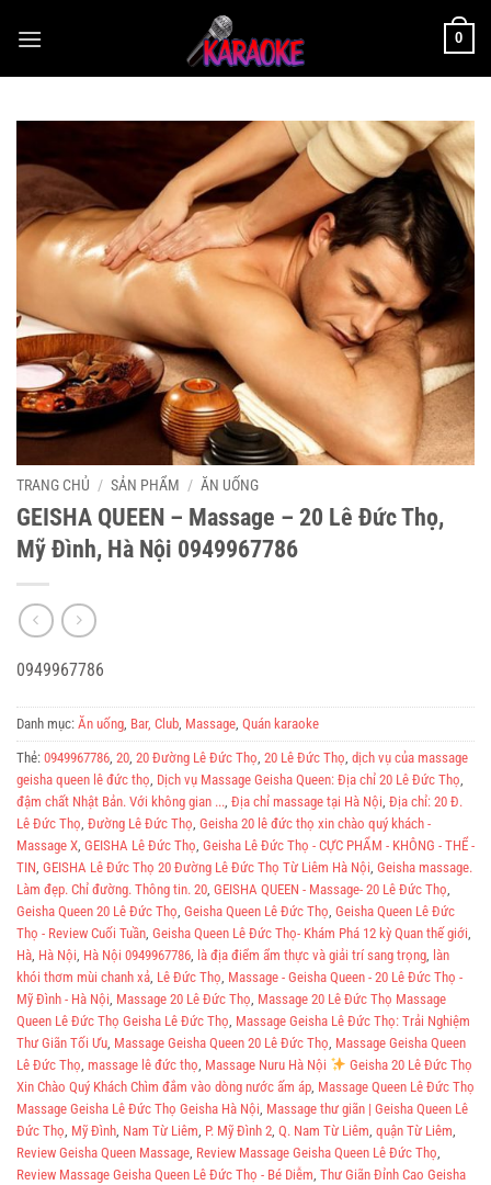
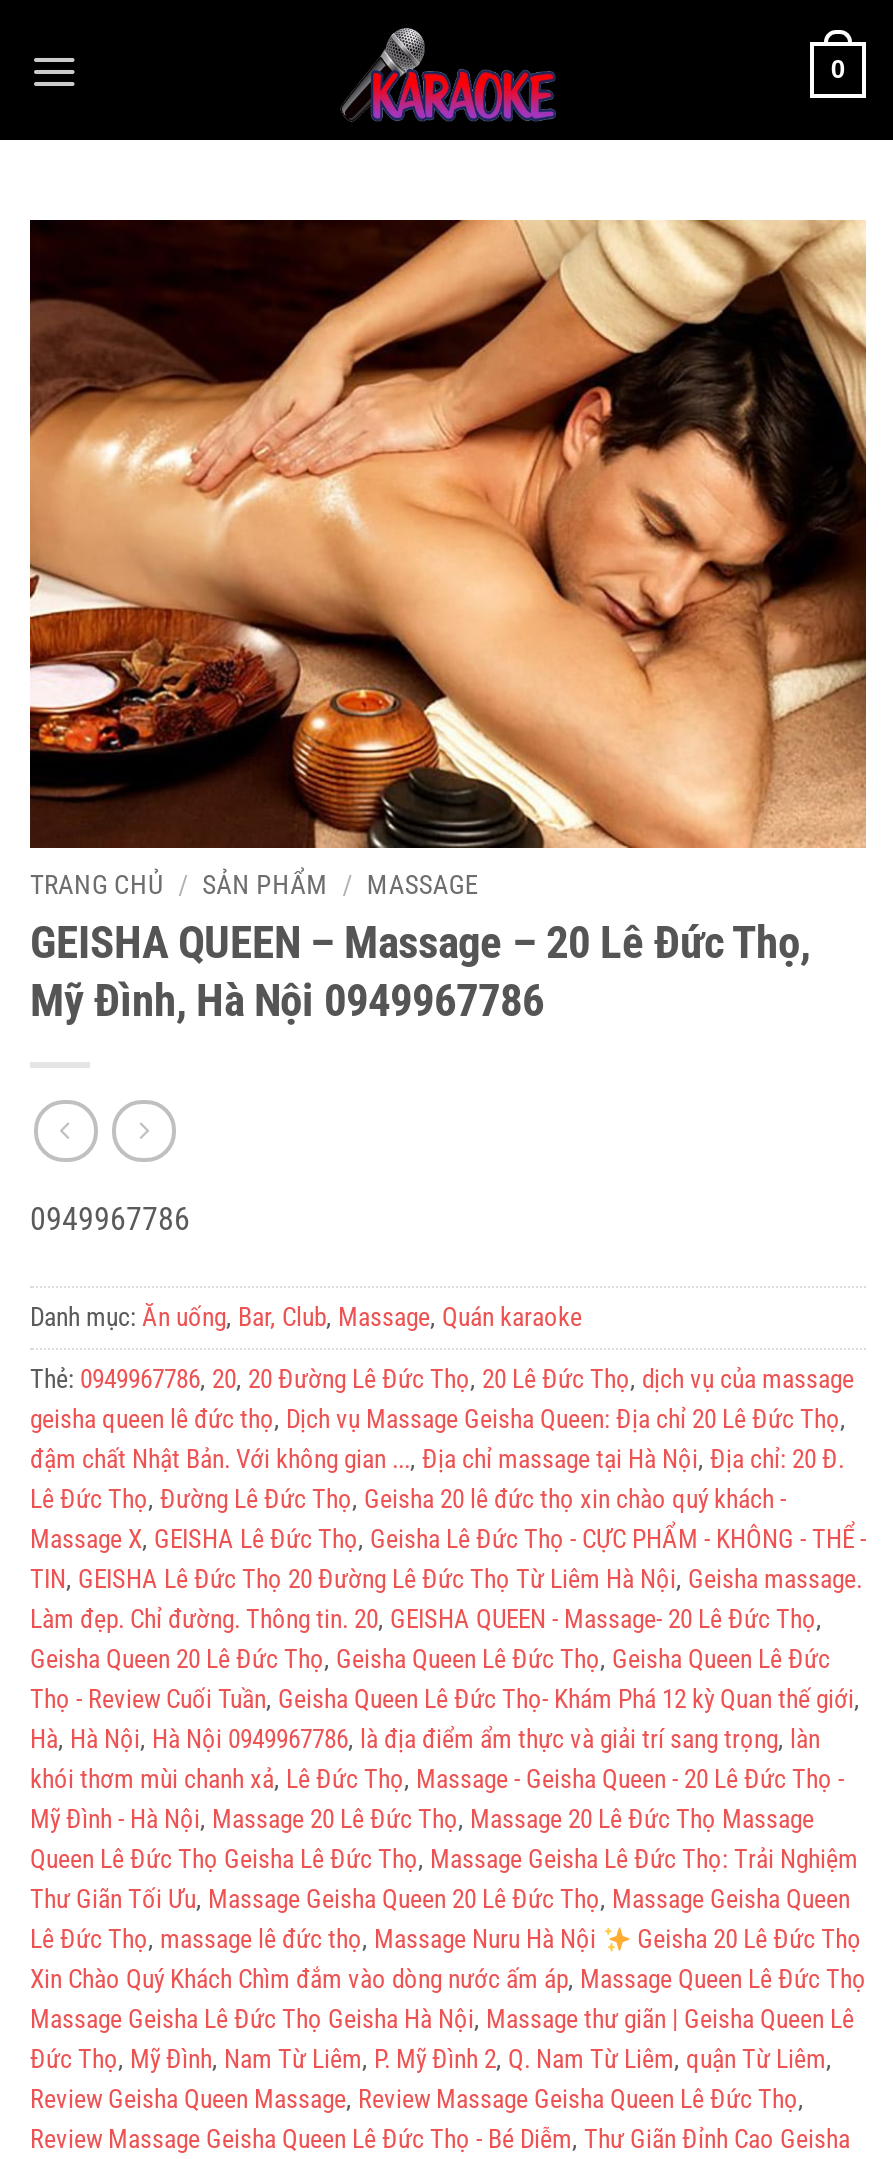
[16,477,259,494] TRANG CHỦ / SẢN PHẨM / ĂN UỐNG -> [30,868,479,900] TRANG CHỦ / SẢN PHẨM / MASSAGE

